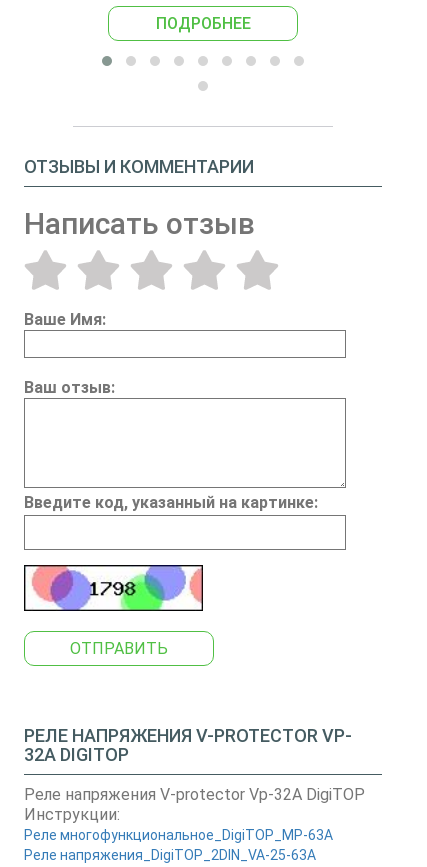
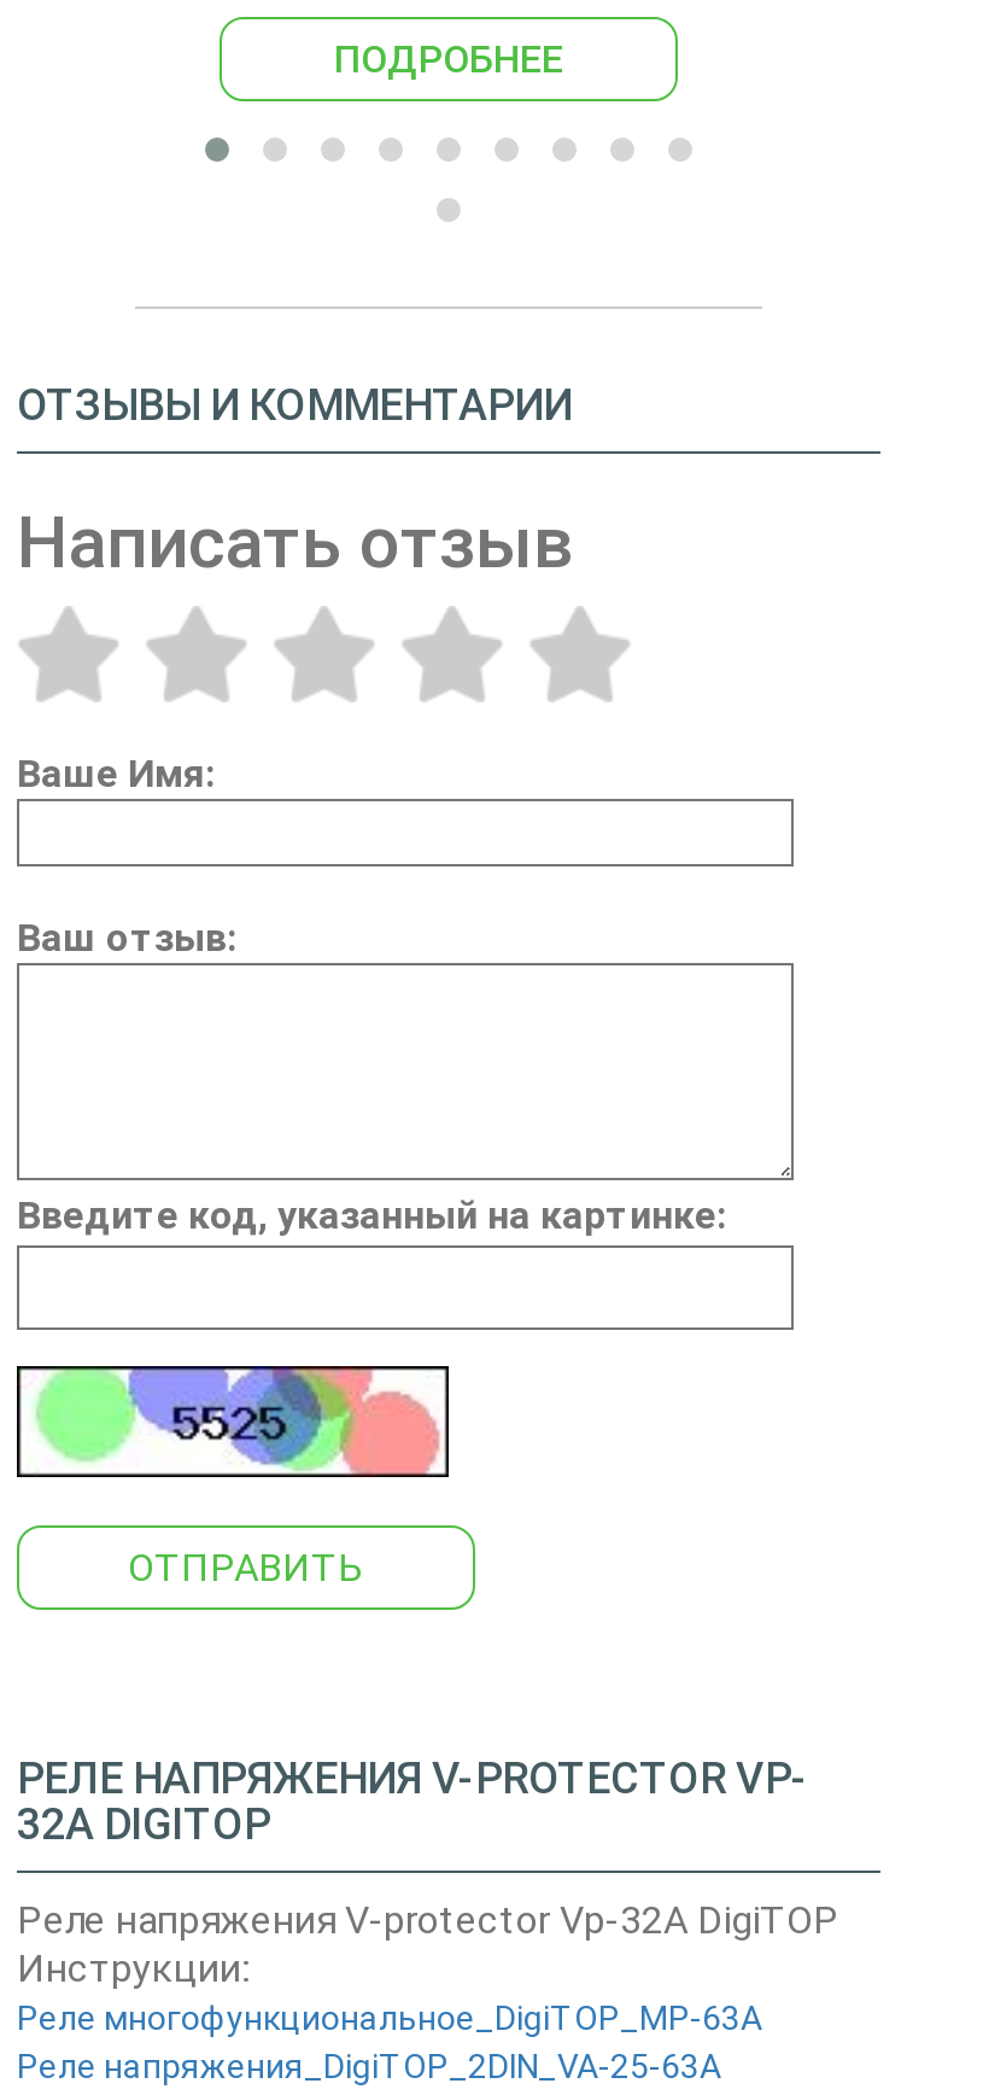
[31,564,203,611] [image] -> [31,1364,449,1477] [image]

